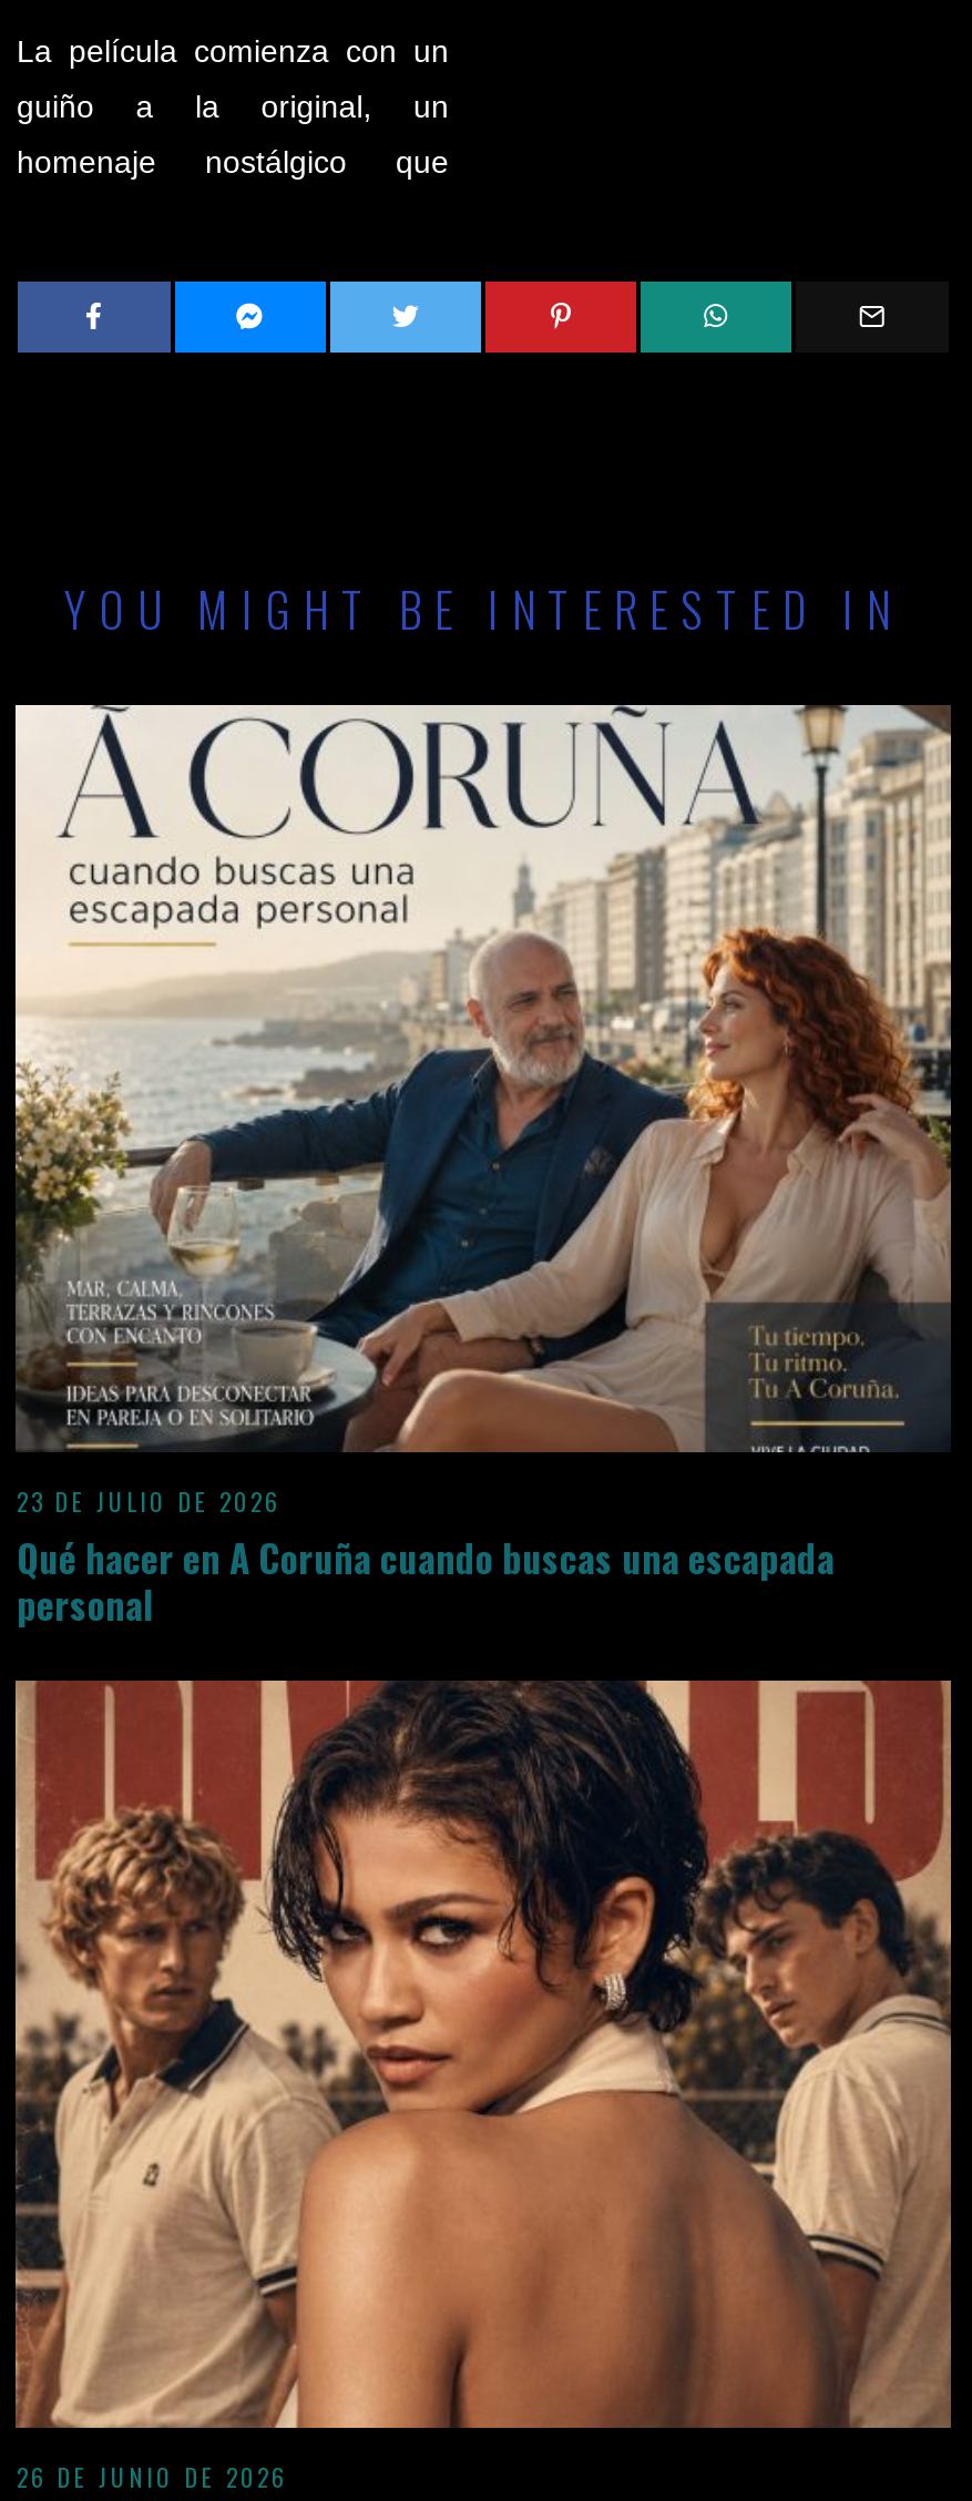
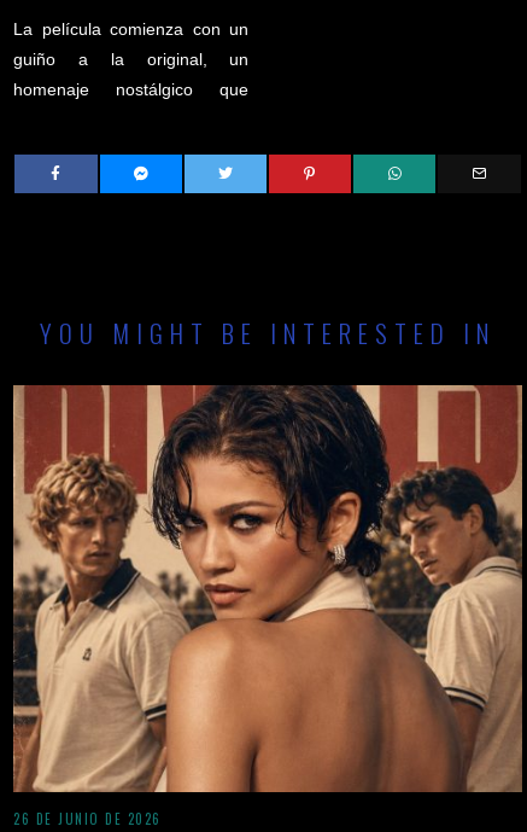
[13,703,951,1632] [image] | 23 DE JULIO DE 2026 | Qué hacer en A Coruña cuando buscas una escapada | personal -> none

